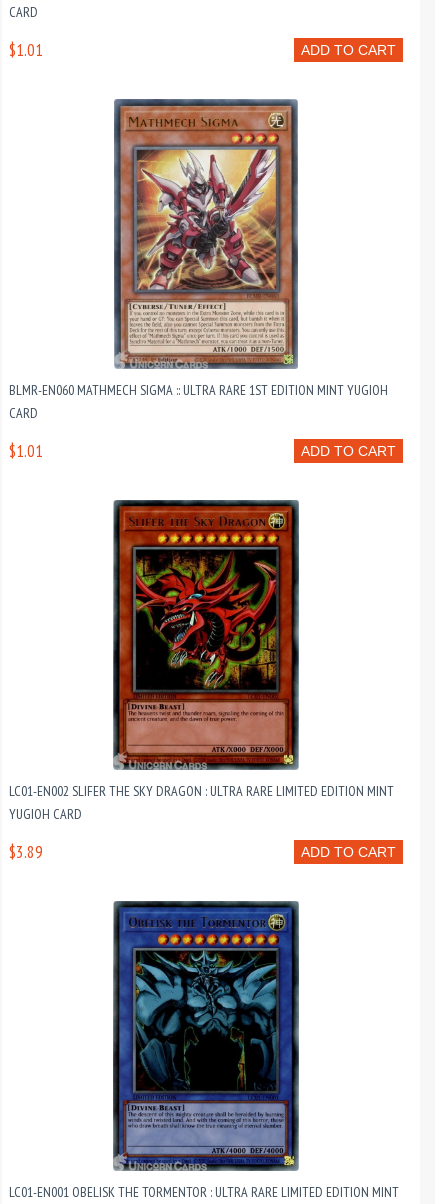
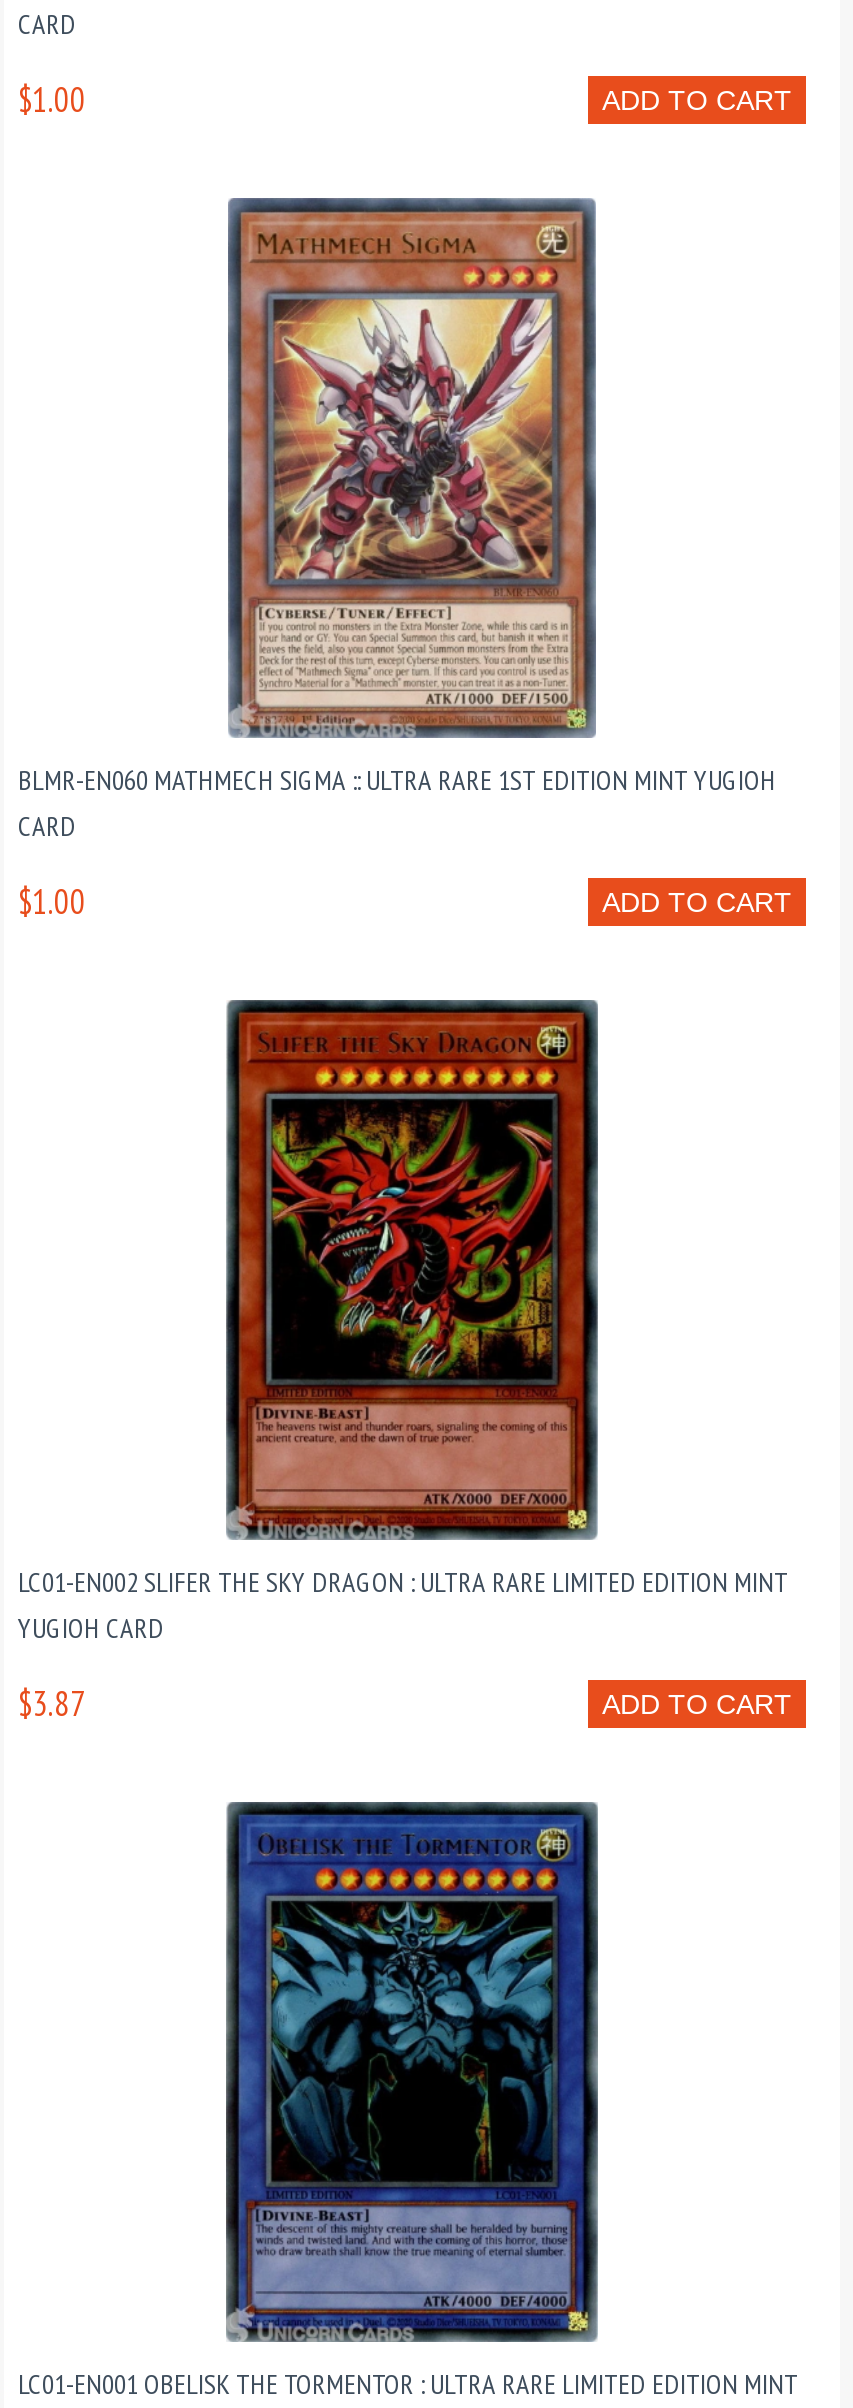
[9,39,43,61] $1.01 -> [18,78,86,122] $1.00
[9,440,43,462] $1.01 -> [18,880,86,924] $1.00
[9,841,43,863] $3.89 -> [18,1682,86,1726] $3.87

